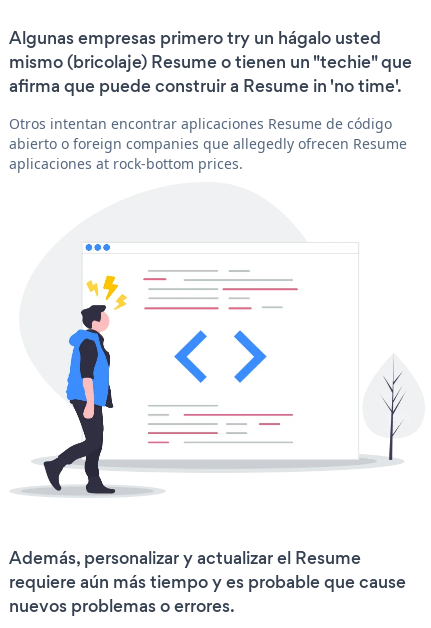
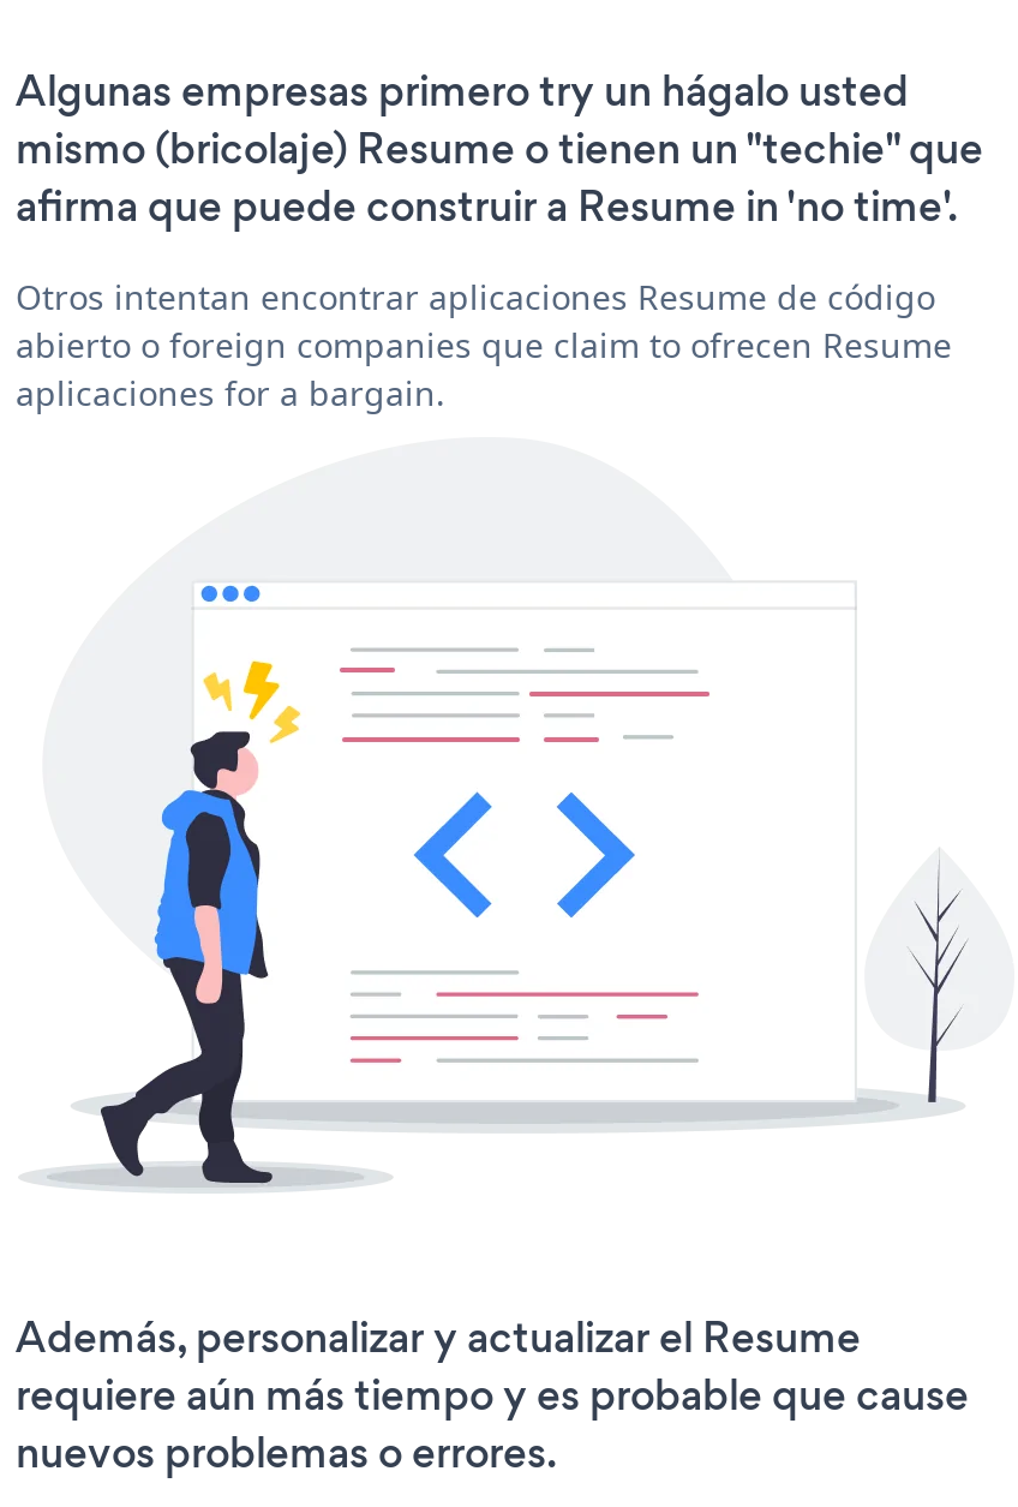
[9,134,407,173] abierto o foreign companies que allegedly ofrecen Resume | aplicaciones at rock-bottom prices. -> [16,322,952,416] abierto o foreign companies que claim to ofrecen Resume | aplicaciones for a bargain.

